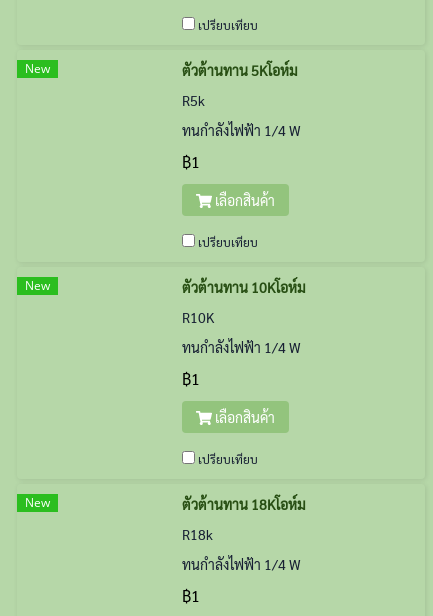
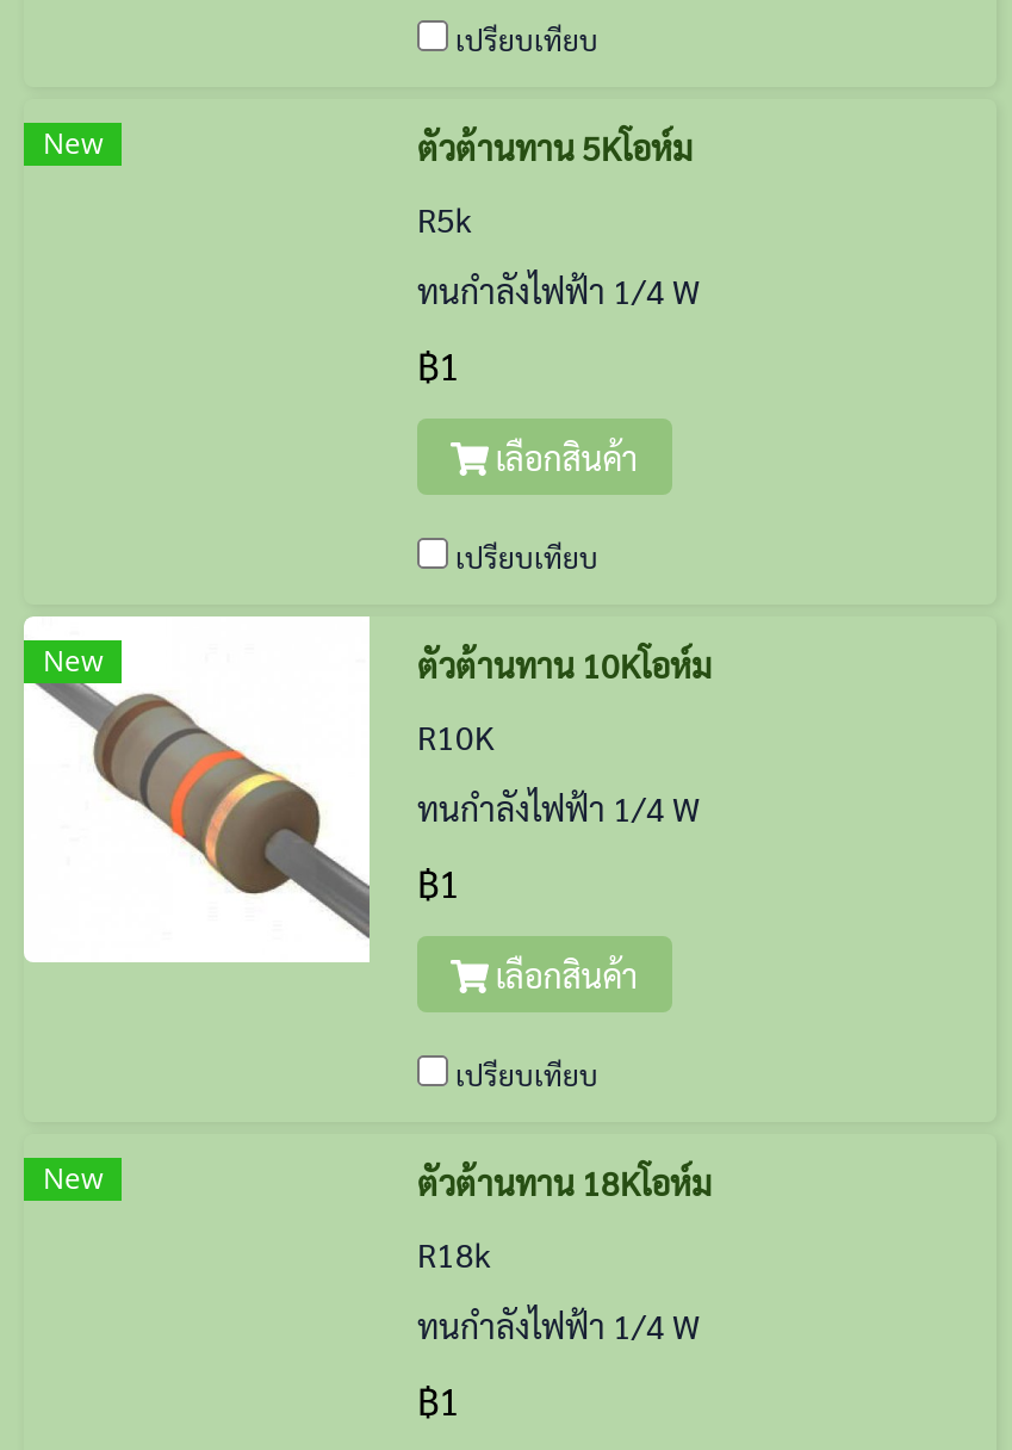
none -> [21,614,372,965] [image]

